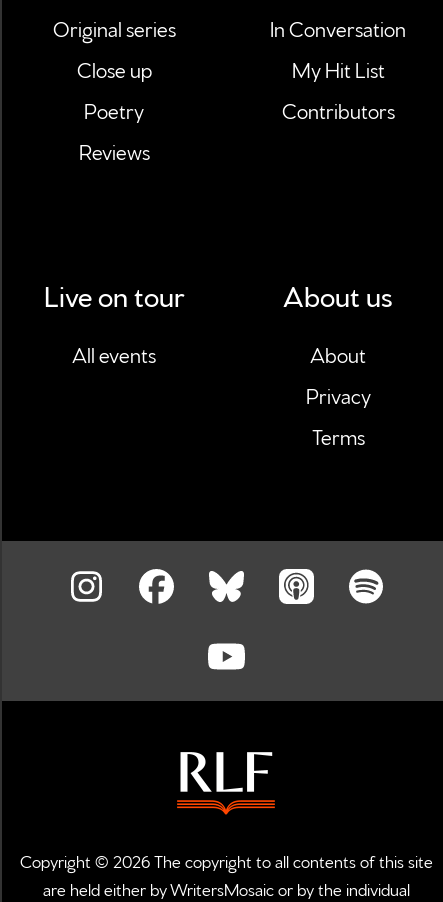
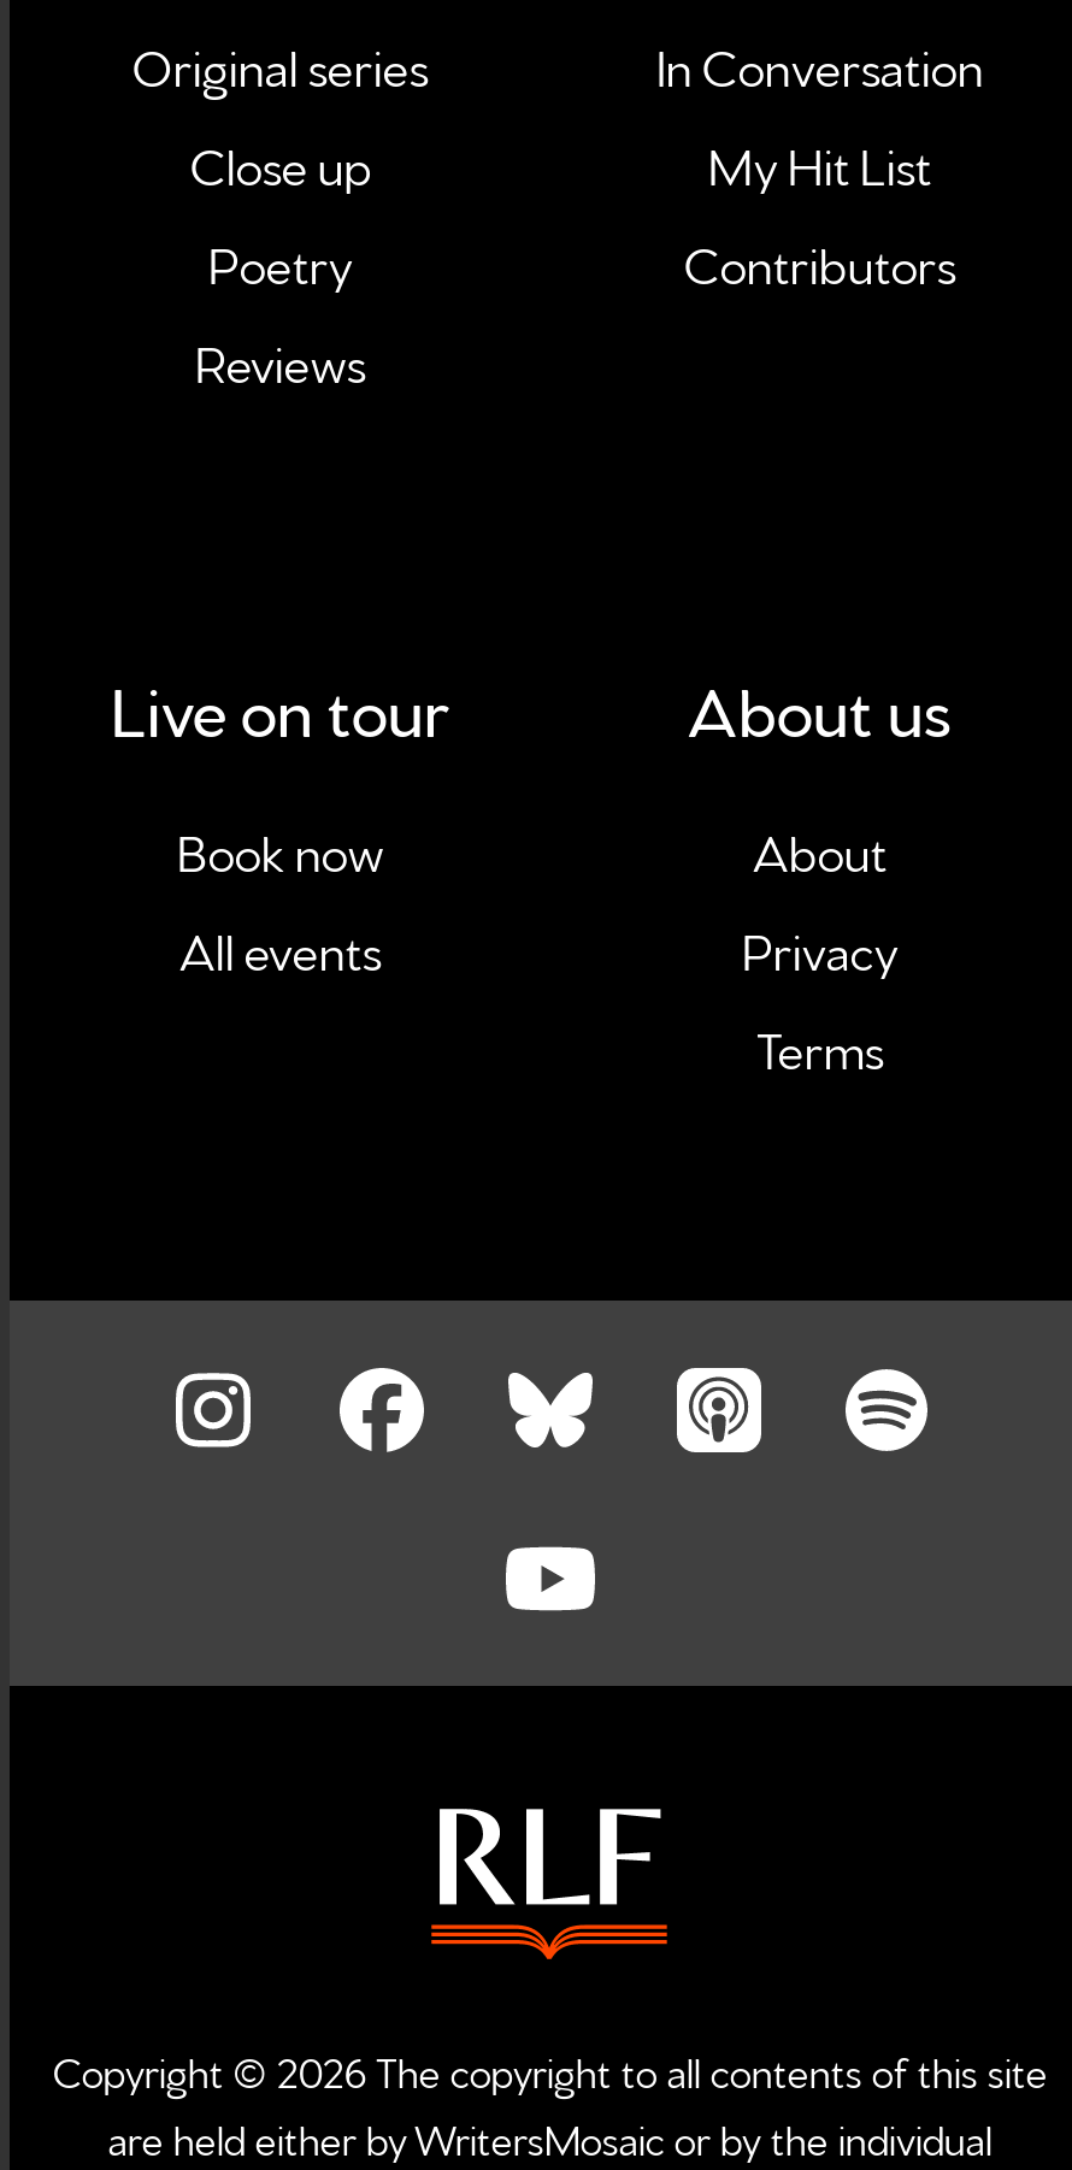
moved [72,340,156,367] -> [179,915,382,980]: All events
none -> [177,816,384,881] Book now

